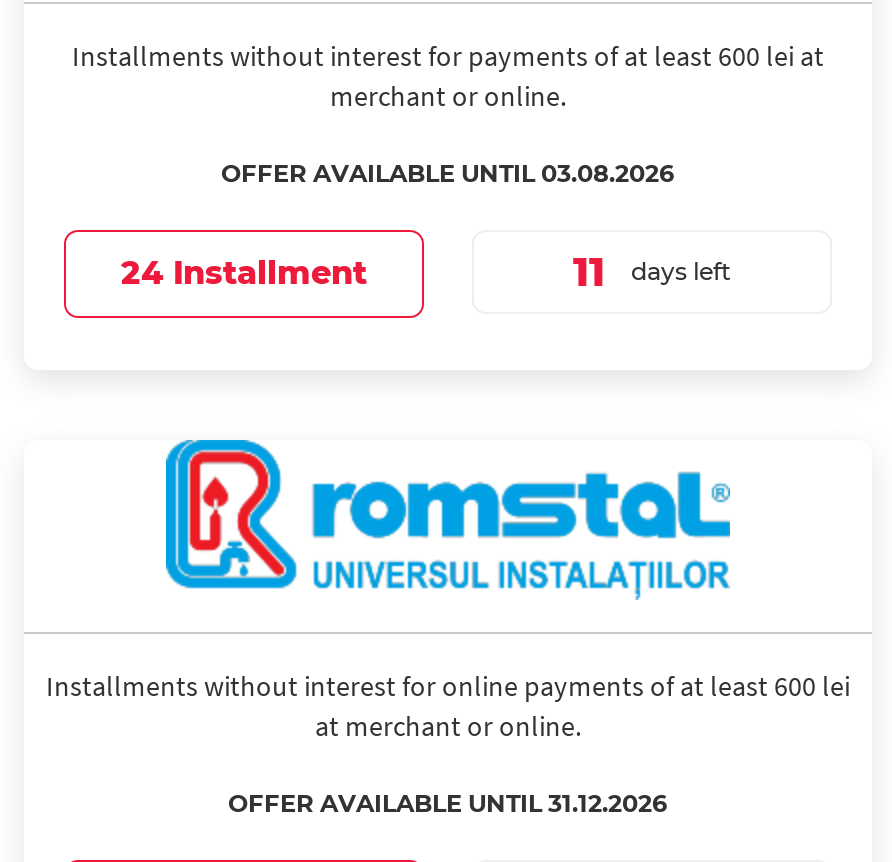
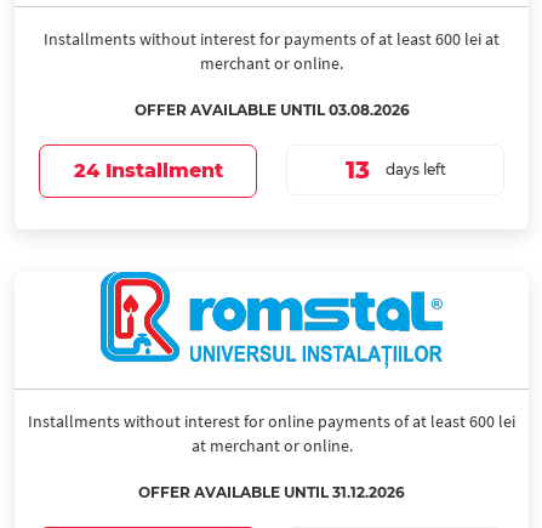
[573,248,731,296] 11 days left -> [345,155,446,184] 13 days left

